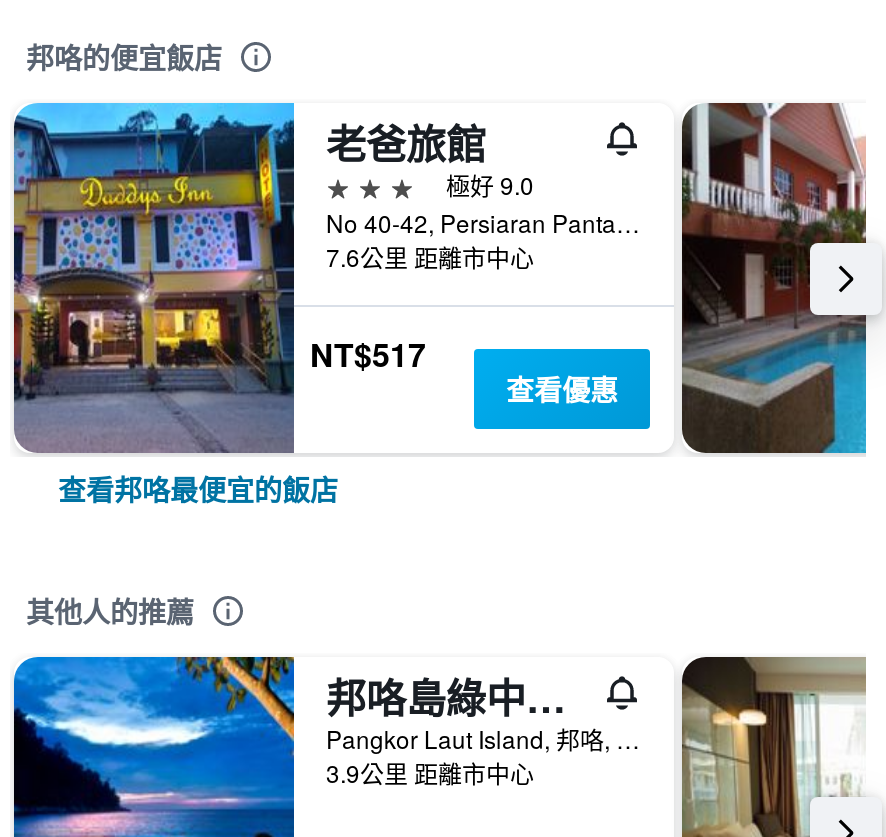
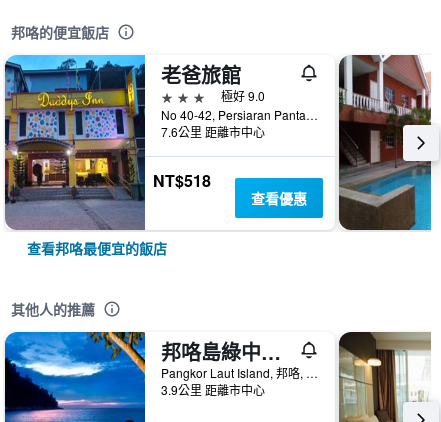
[310,332,426,378] NT$517 -> [153,169,211,192] NT$518

